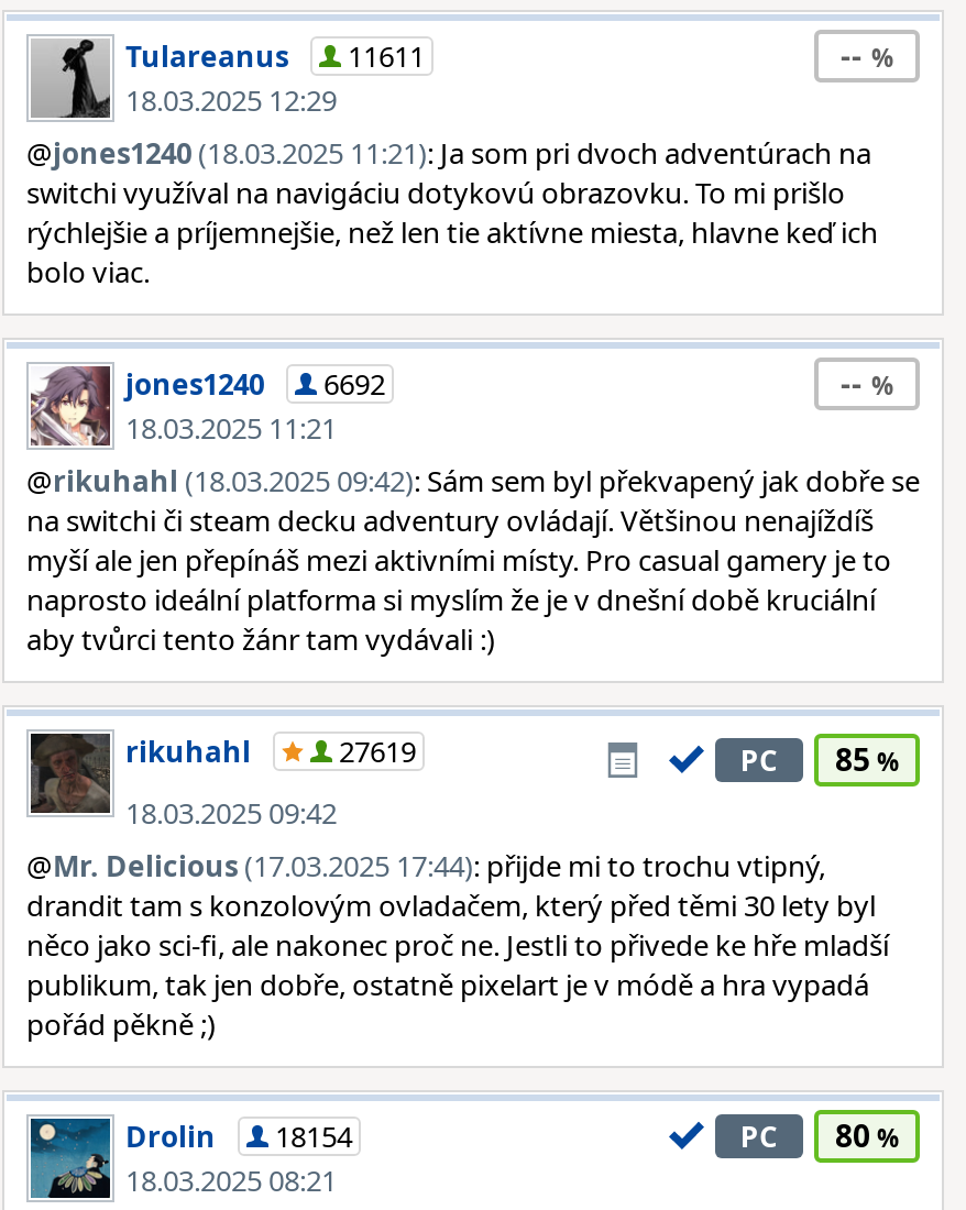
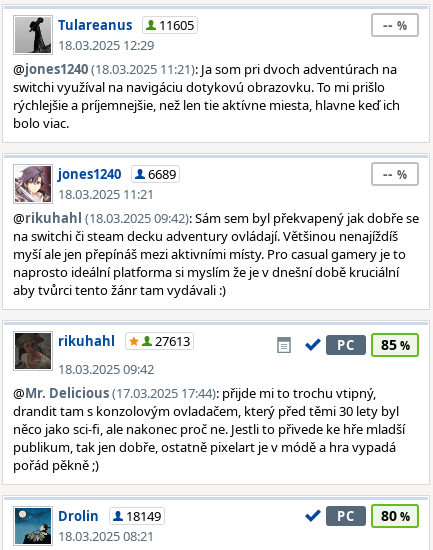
[125,36,425,76] Tulareanus 11611 -> [58,16,194,34] Tulareanus 11605
[125,364,385,404] jones1240 6692 -> [58,165,176,183] jones1240 6689
[339,732,416,771] 27619 -> [155,332,190,350] 27613
[125,1116,352,1156] Drolin 18154 -> [58,507,161,525] Drolin 18149

